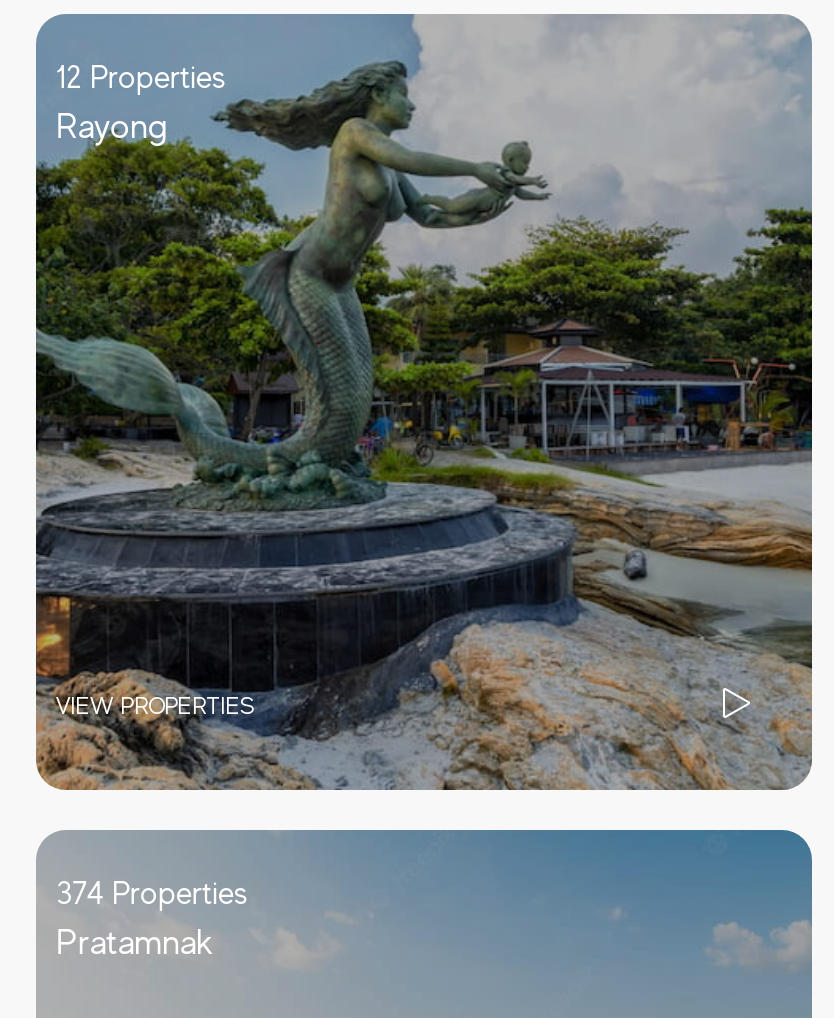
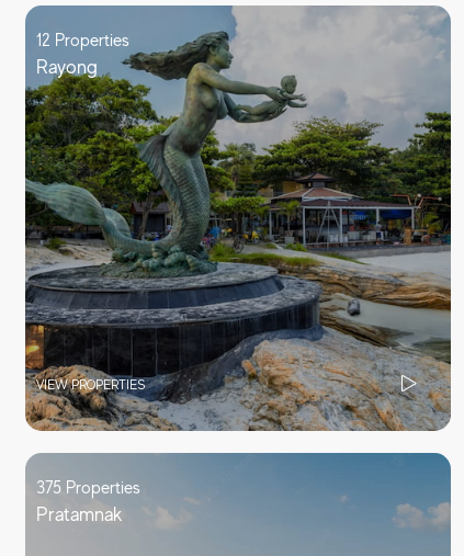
[56,876,248,912] 374 Properties -> [36,478,140,498] 375 Properties

